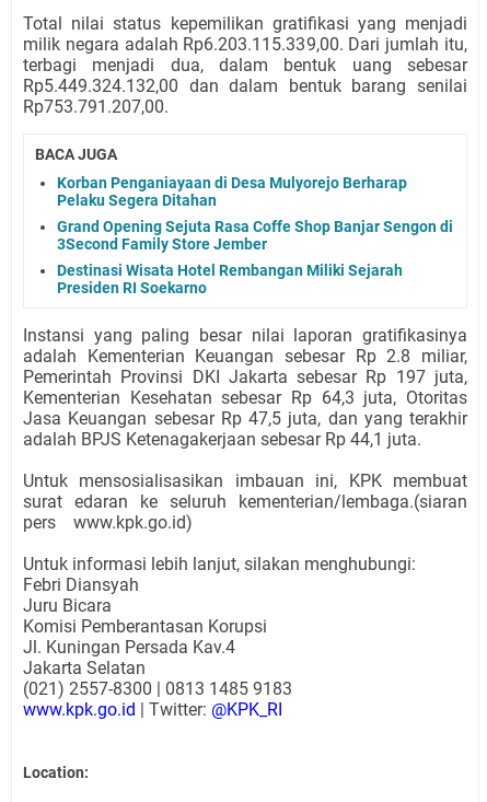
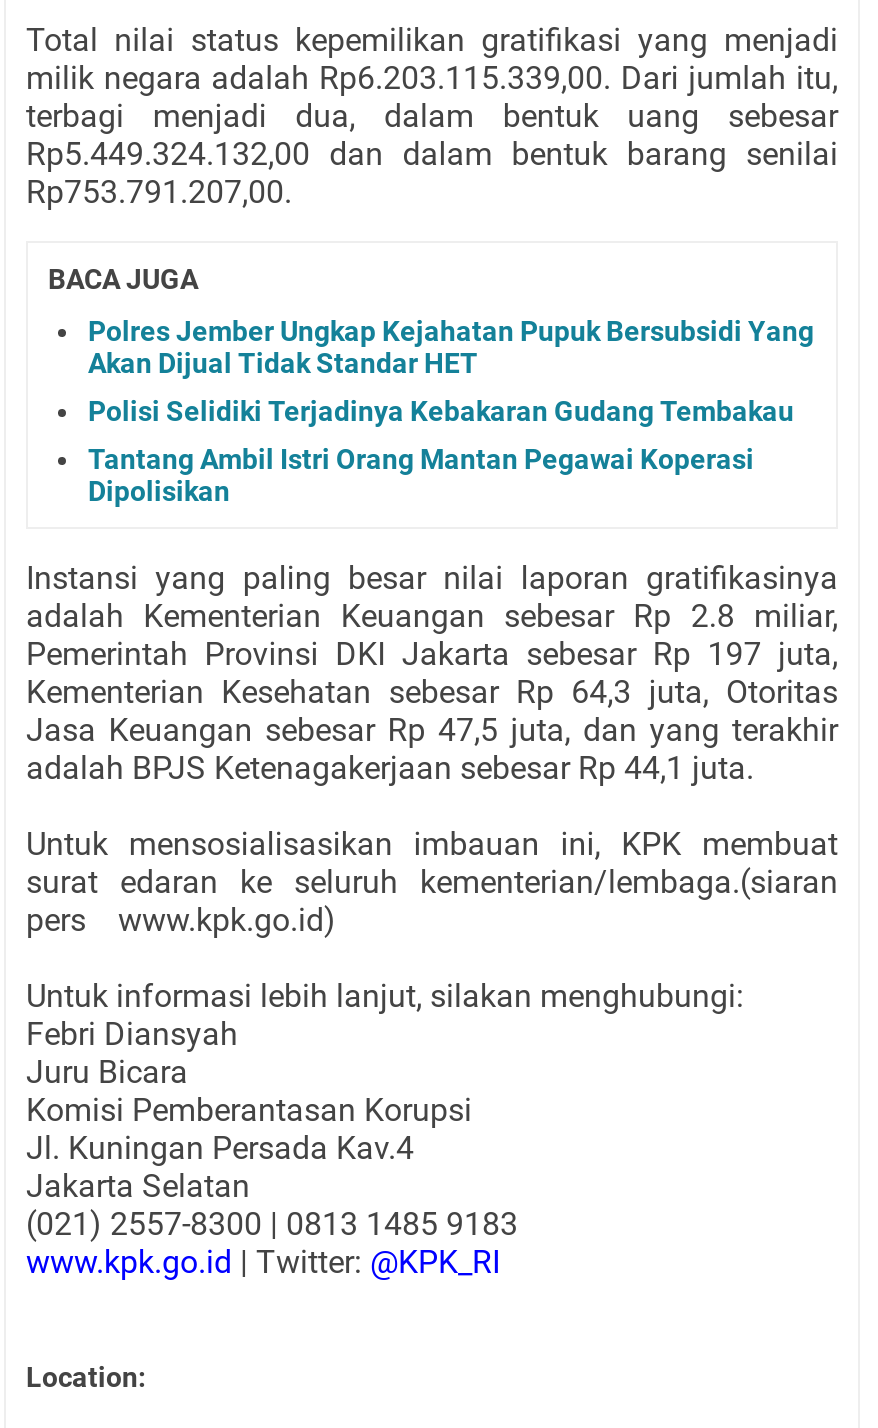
[57,174,407,209] Korban Penganiayaan di Desa Mulyorejo Berharap | Pelaku Segera Ditahan -> [88,314,814,378] Polres Jember Ungkap Kejahatan Pupuk Bersubsidi Yang | Akan Dijual Tidak Standar HET
[57,217,453,252] Grand Opening Sejuta Rasa Coffe Shop Banjar Sengon di | 3Second Family Store Jember -> [88,394,794,426] Polisi Selidiki Terjadinya Kebakaran Gudang Tembakau
[57,261,403,296] Destinasi Wisata Hotel Rembangan Miliki Sejarah | Presiden RI Soekarno -> [88,442,754,506] Tantang Ambil Istri Orang Mantan Pegawai Koperasi | Dipolisikan

